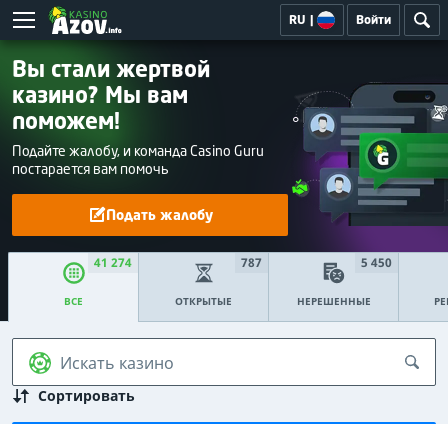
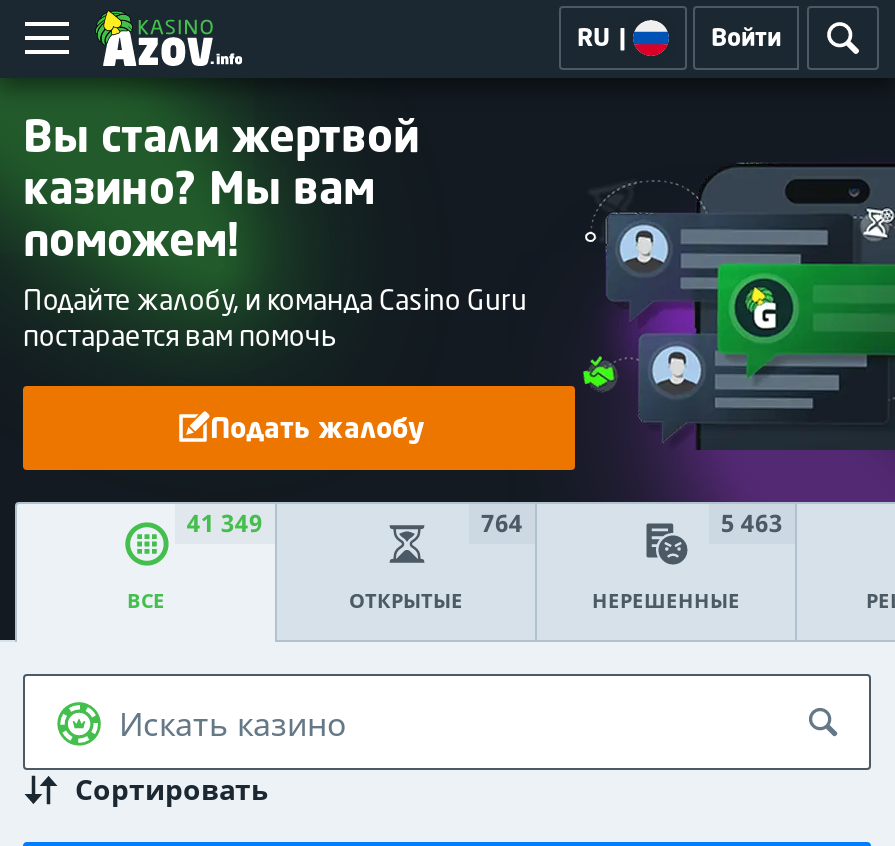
[94,254,132,271] 41 274 -> [187,506,263,540] 41 349
[241,254,262,271] 787 -> [481,506,523,540] 764
[361,254,392,271] 5 450 -> [721,506,783,540] 5 463

